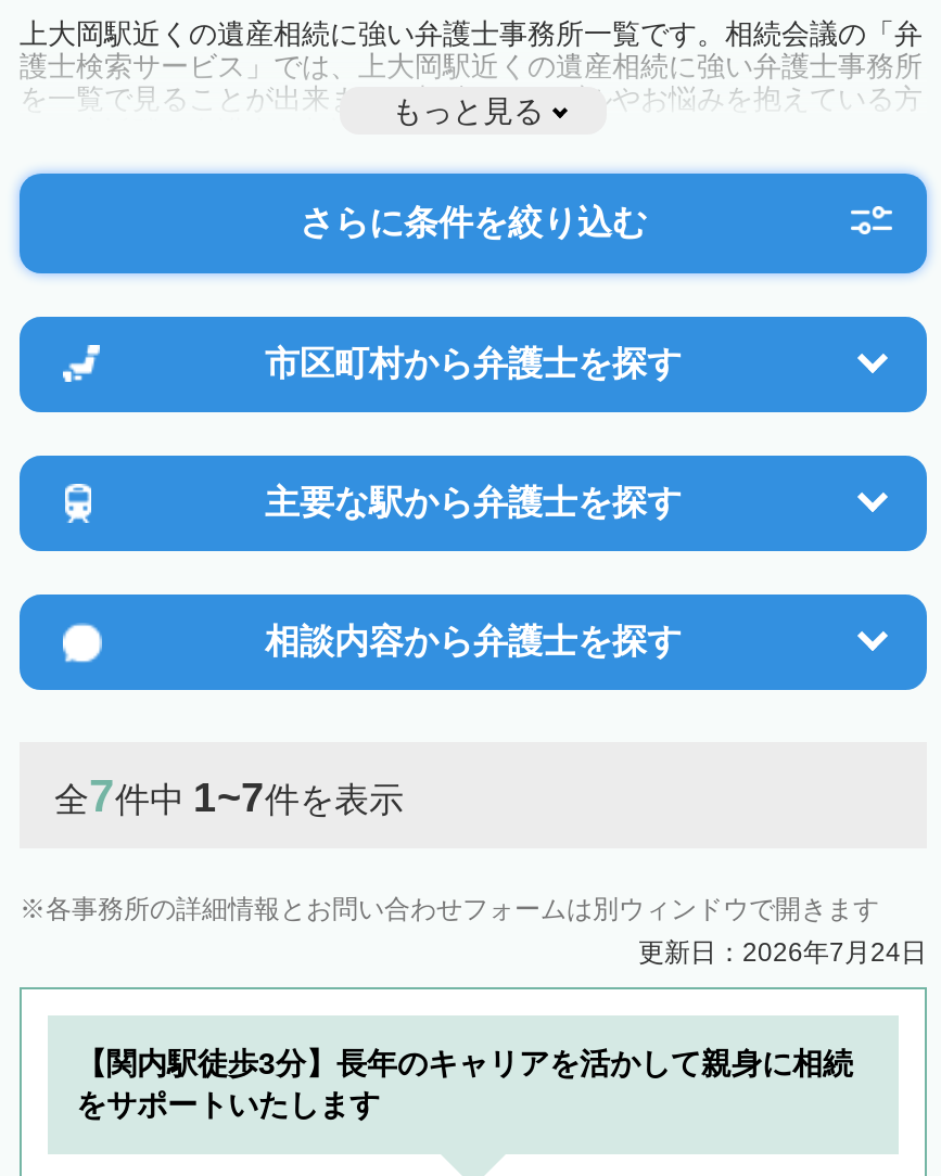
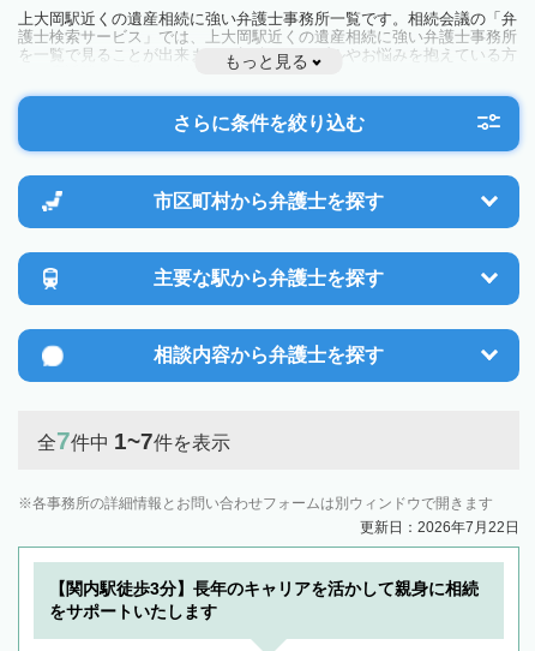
[638,938,927,968] 更新日：2026年7月24日 -> [360,519,519,536] 更新日：2026年7月22日

